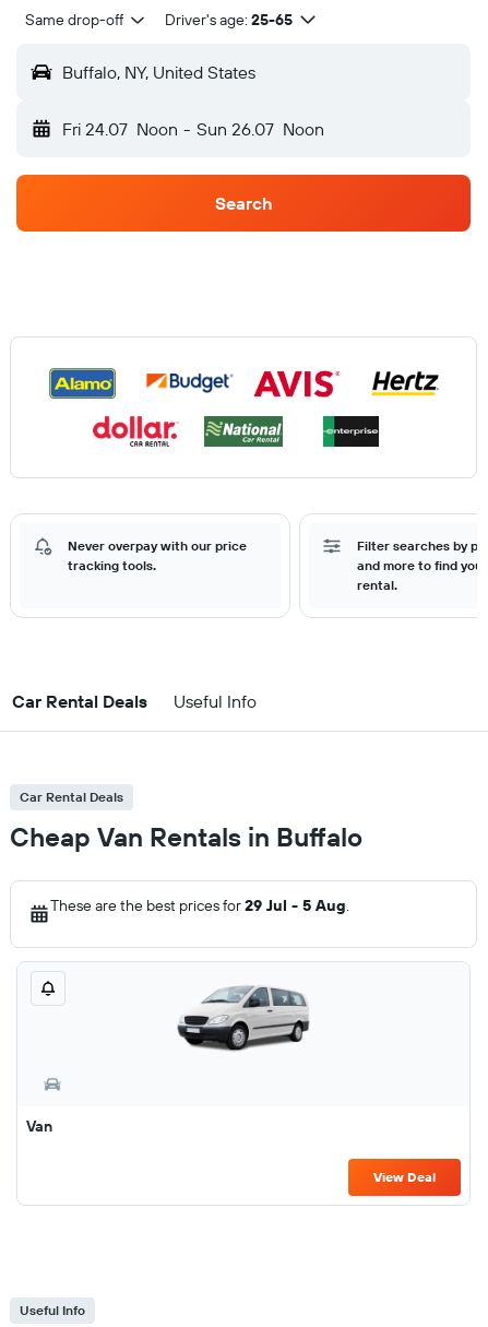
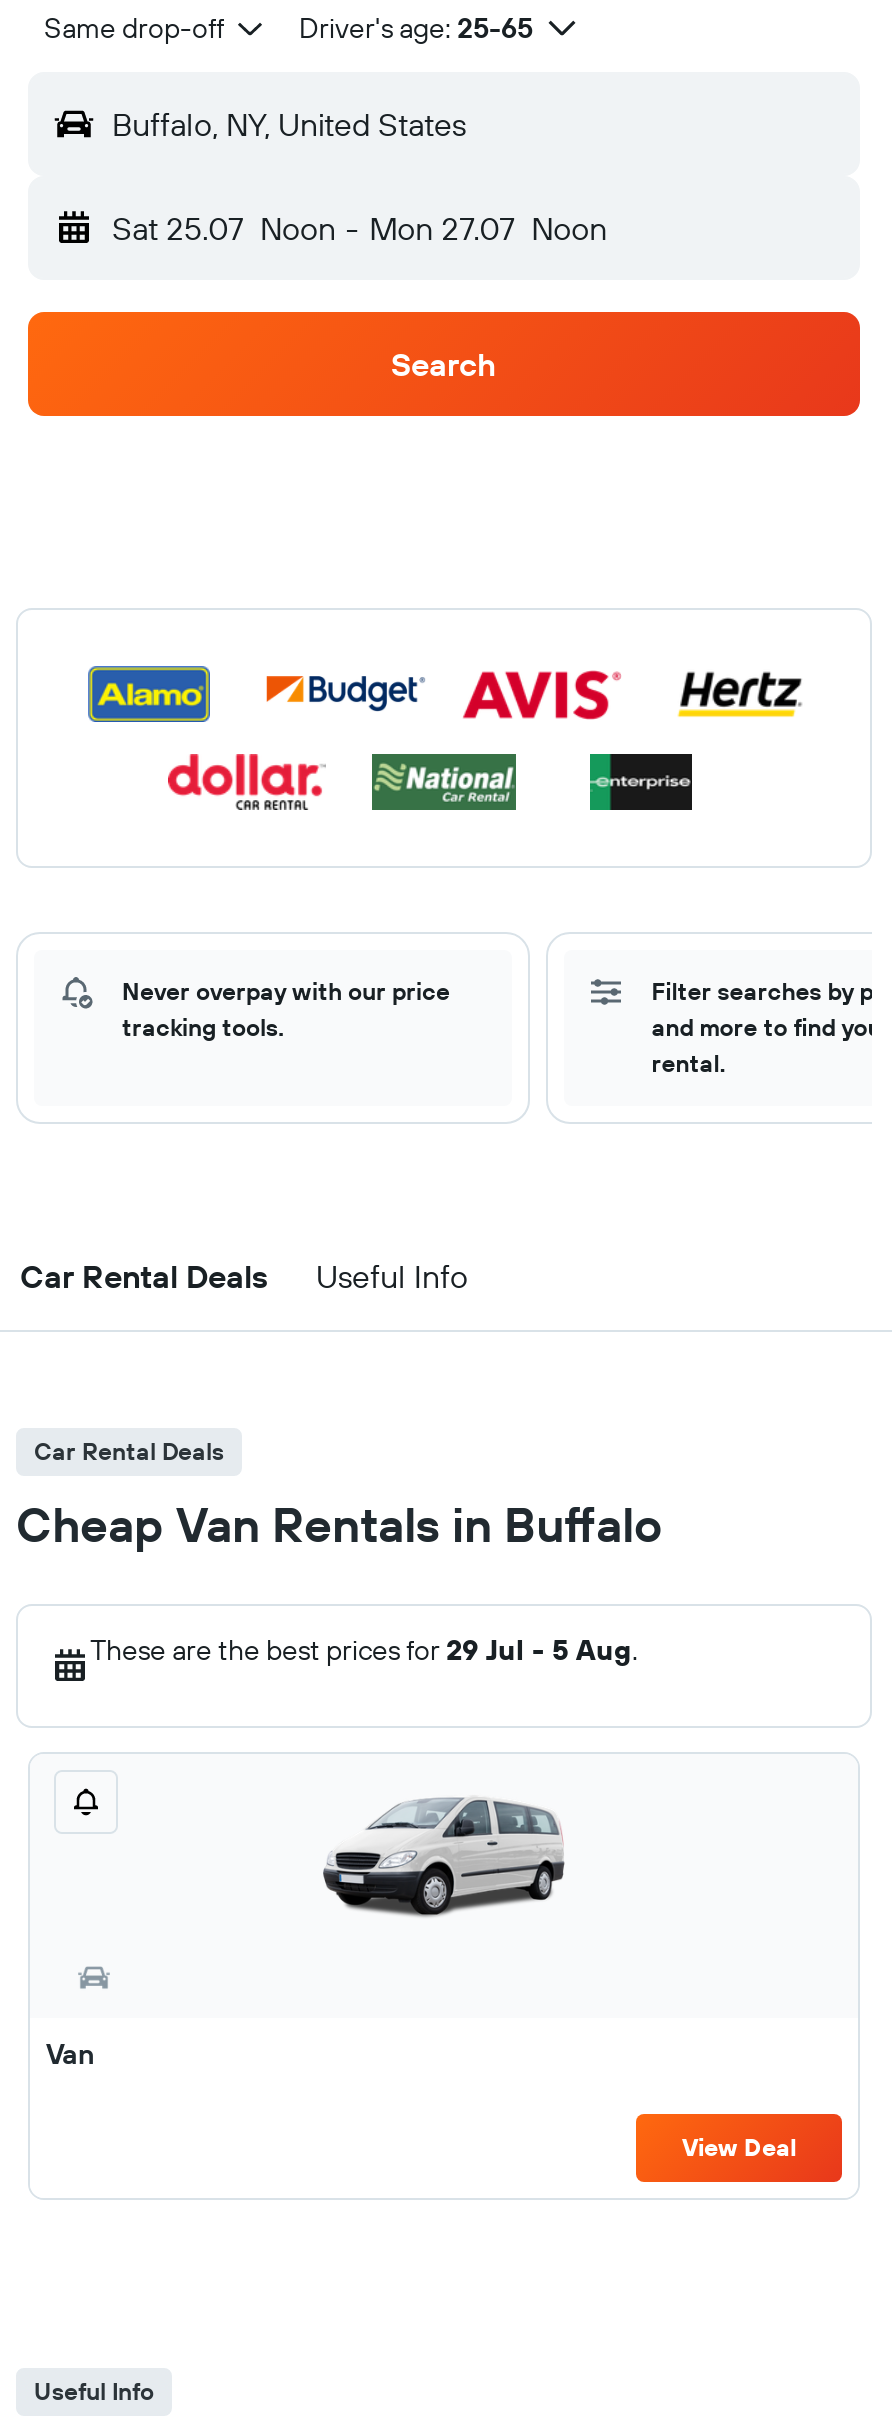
[62,118,324,140] Fri 24.07 Noon - Sun 26.07 Noon -> [112,208,607,248] Sat 25.07 Noon - Mon 27.07 Noon

